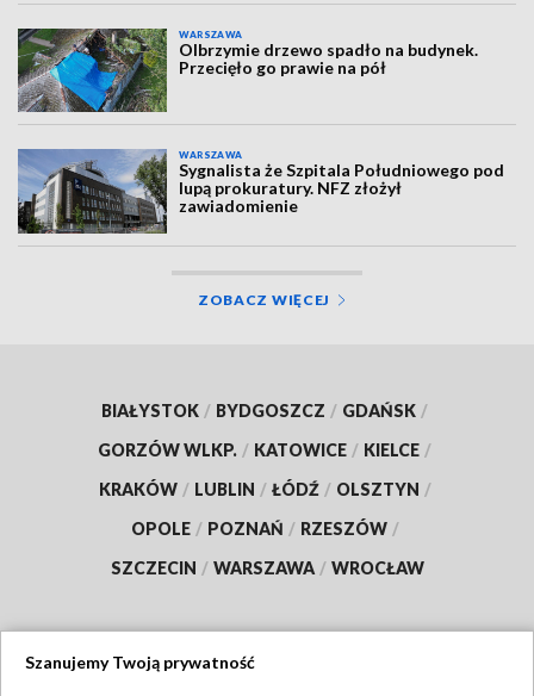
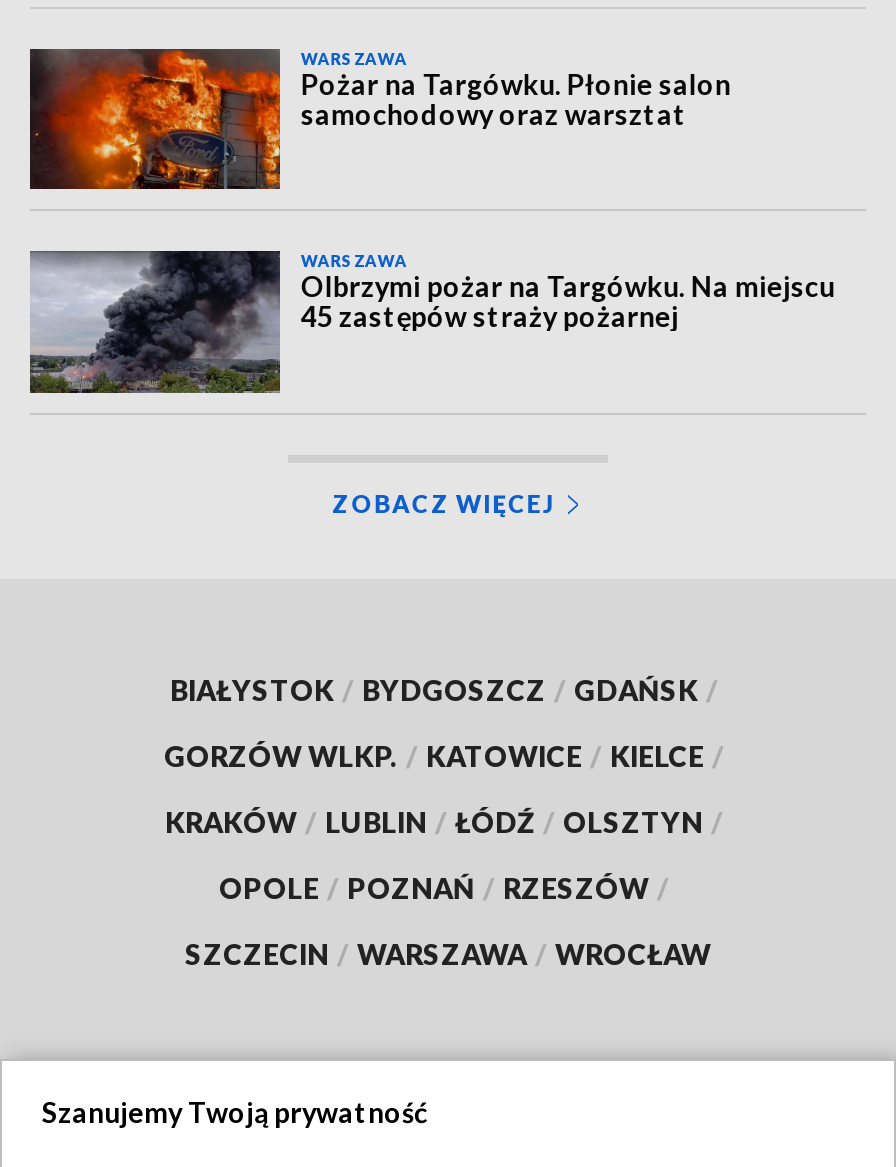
[18,29,478,113] [image] | Olbrzymie drzewo spadło na budynek. | Przecięło go prawie na pół -> [30,49,731,191] [image] | Pożar na Targówku. Płonie salon | samochodowy oraz warsztat
[18,149,505,234] [image] | Sygnalista że Szpitala Południowego pod | lupą prokuratury. NFZ złożył | zawiadomienie -> [30,249,835,393] [image] | Olbrzymi pożar na Targówku. Na miejscu | 45 zastępów straży pożarnej

